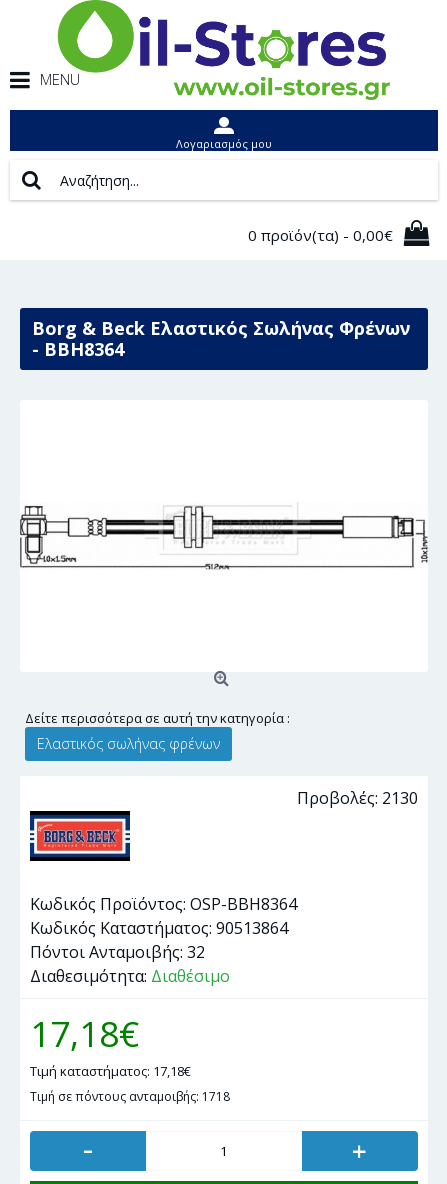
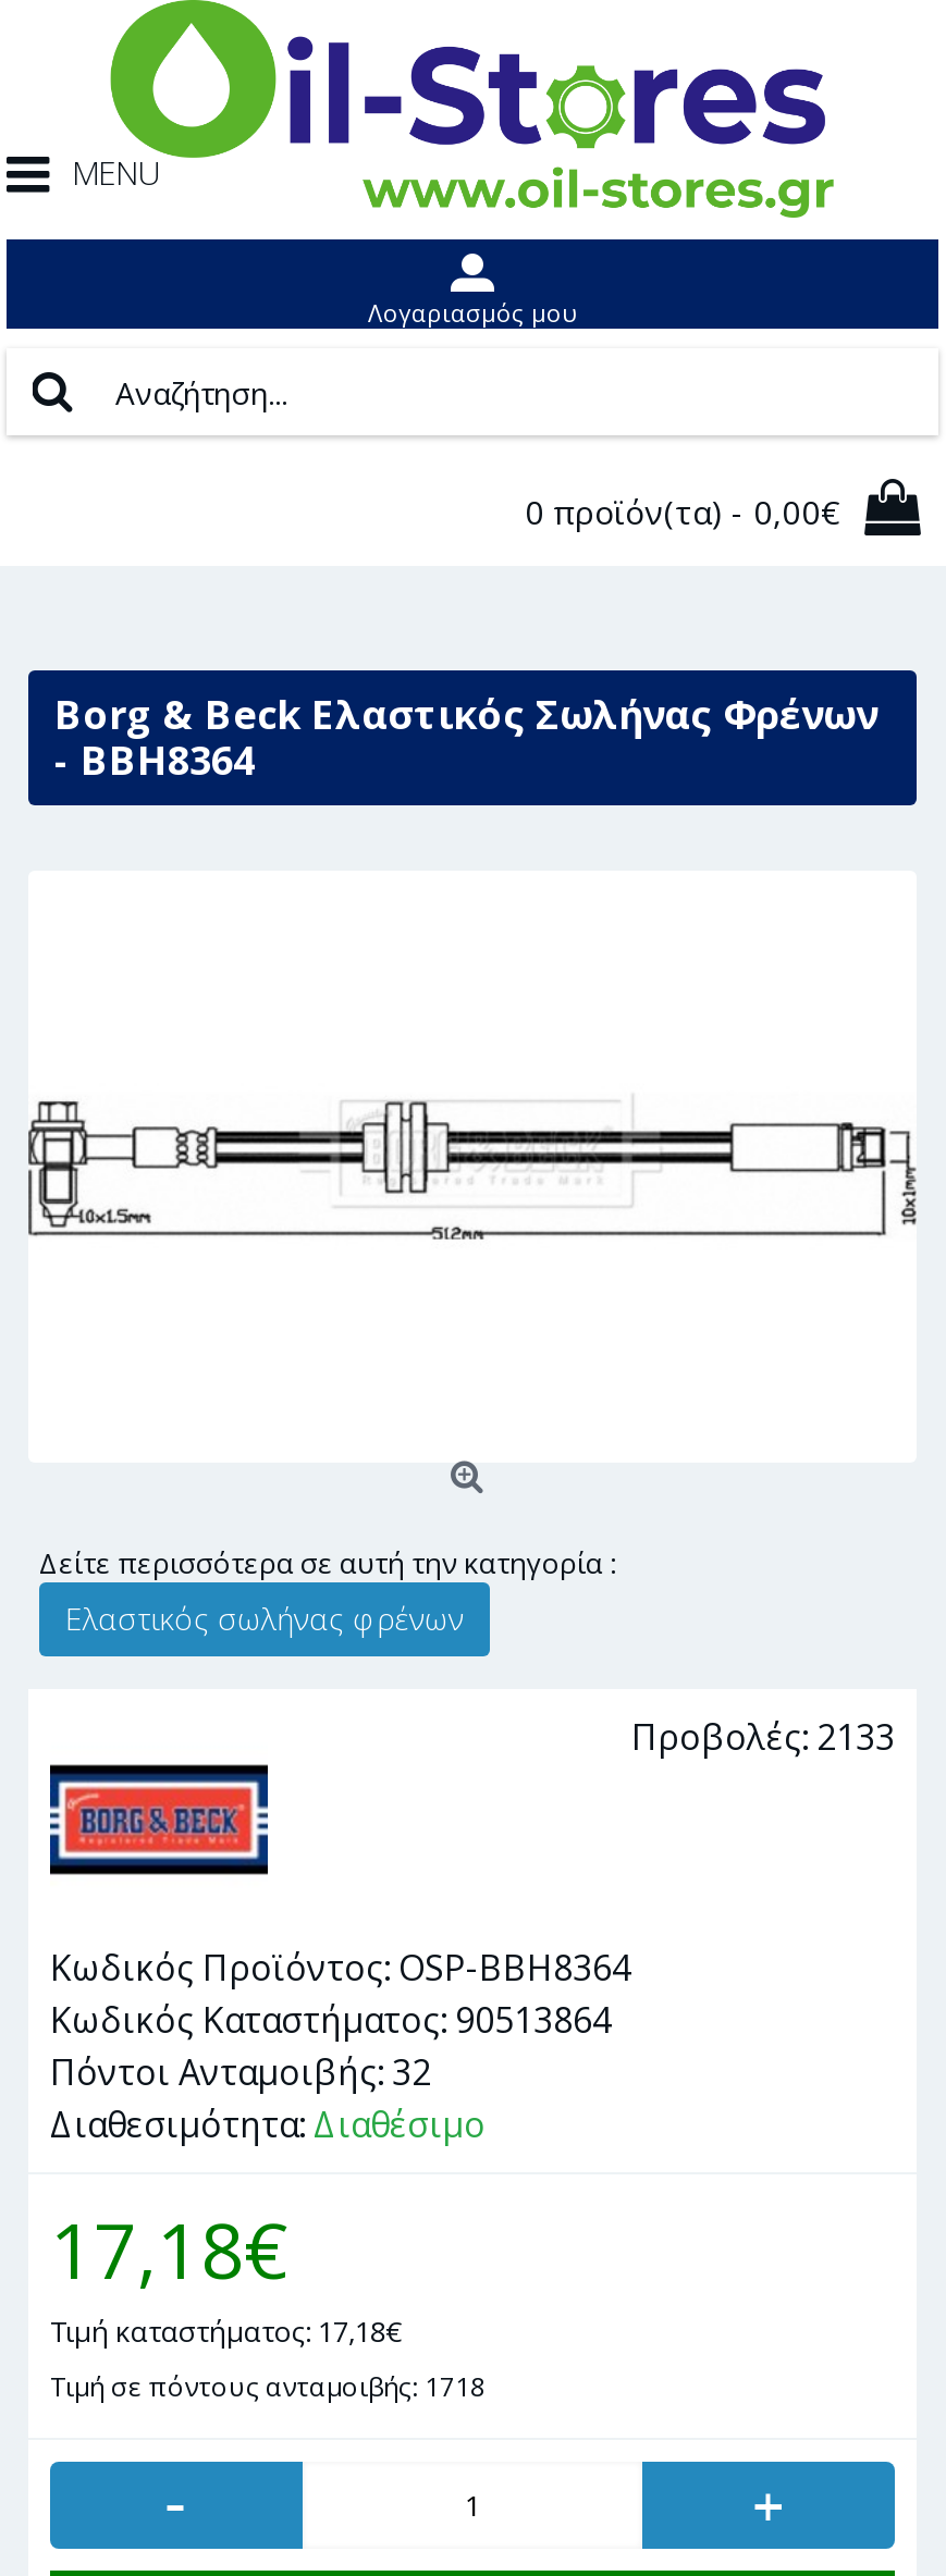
[297,787,418,809] Προβολές: 2130 -> [631,1713,895,1761] Προβολές: 2133

